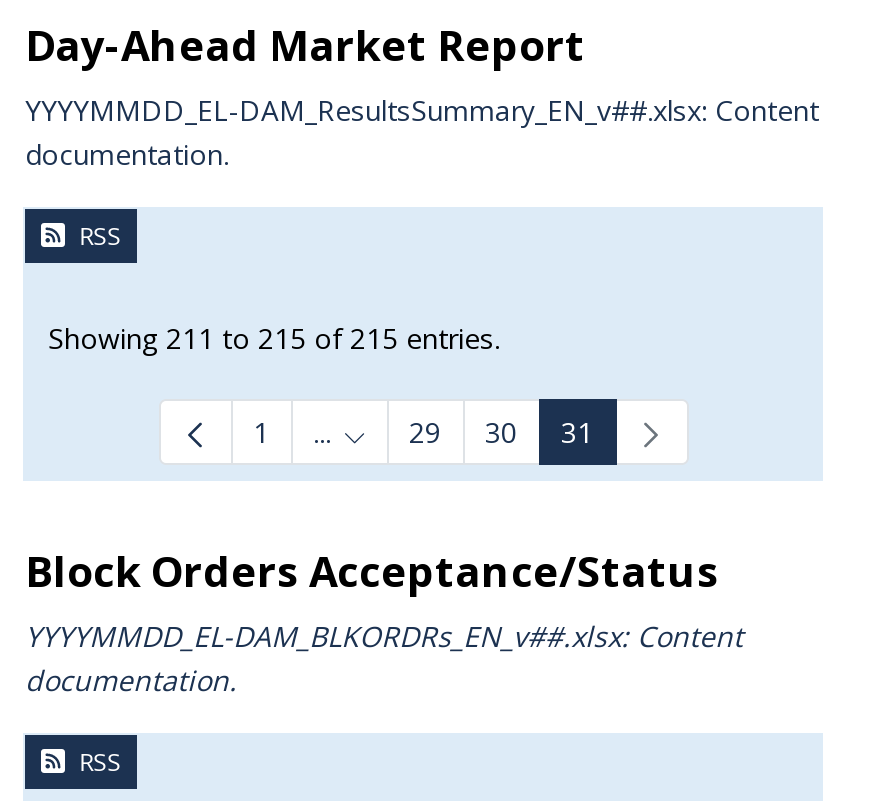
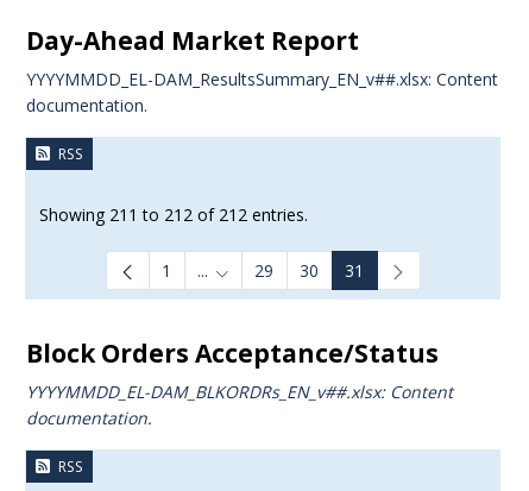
[48,319,500,357] Showing 211 to 215 of 215 entries. -> [40,204,308,226] Showing 211 to 212 of 212 entries.

